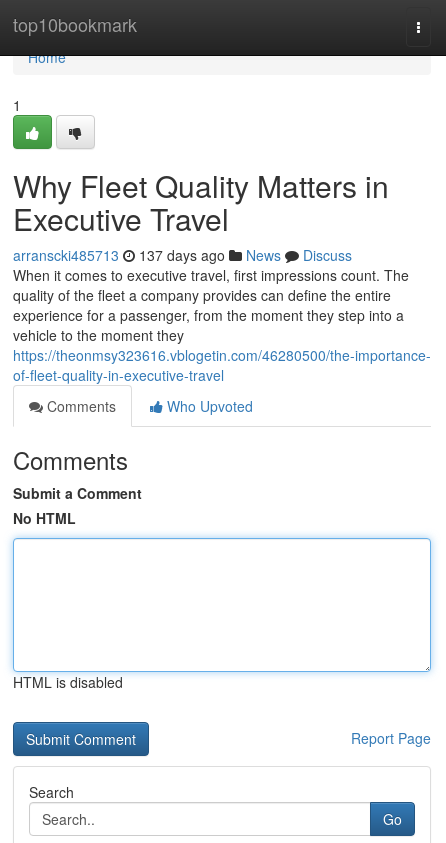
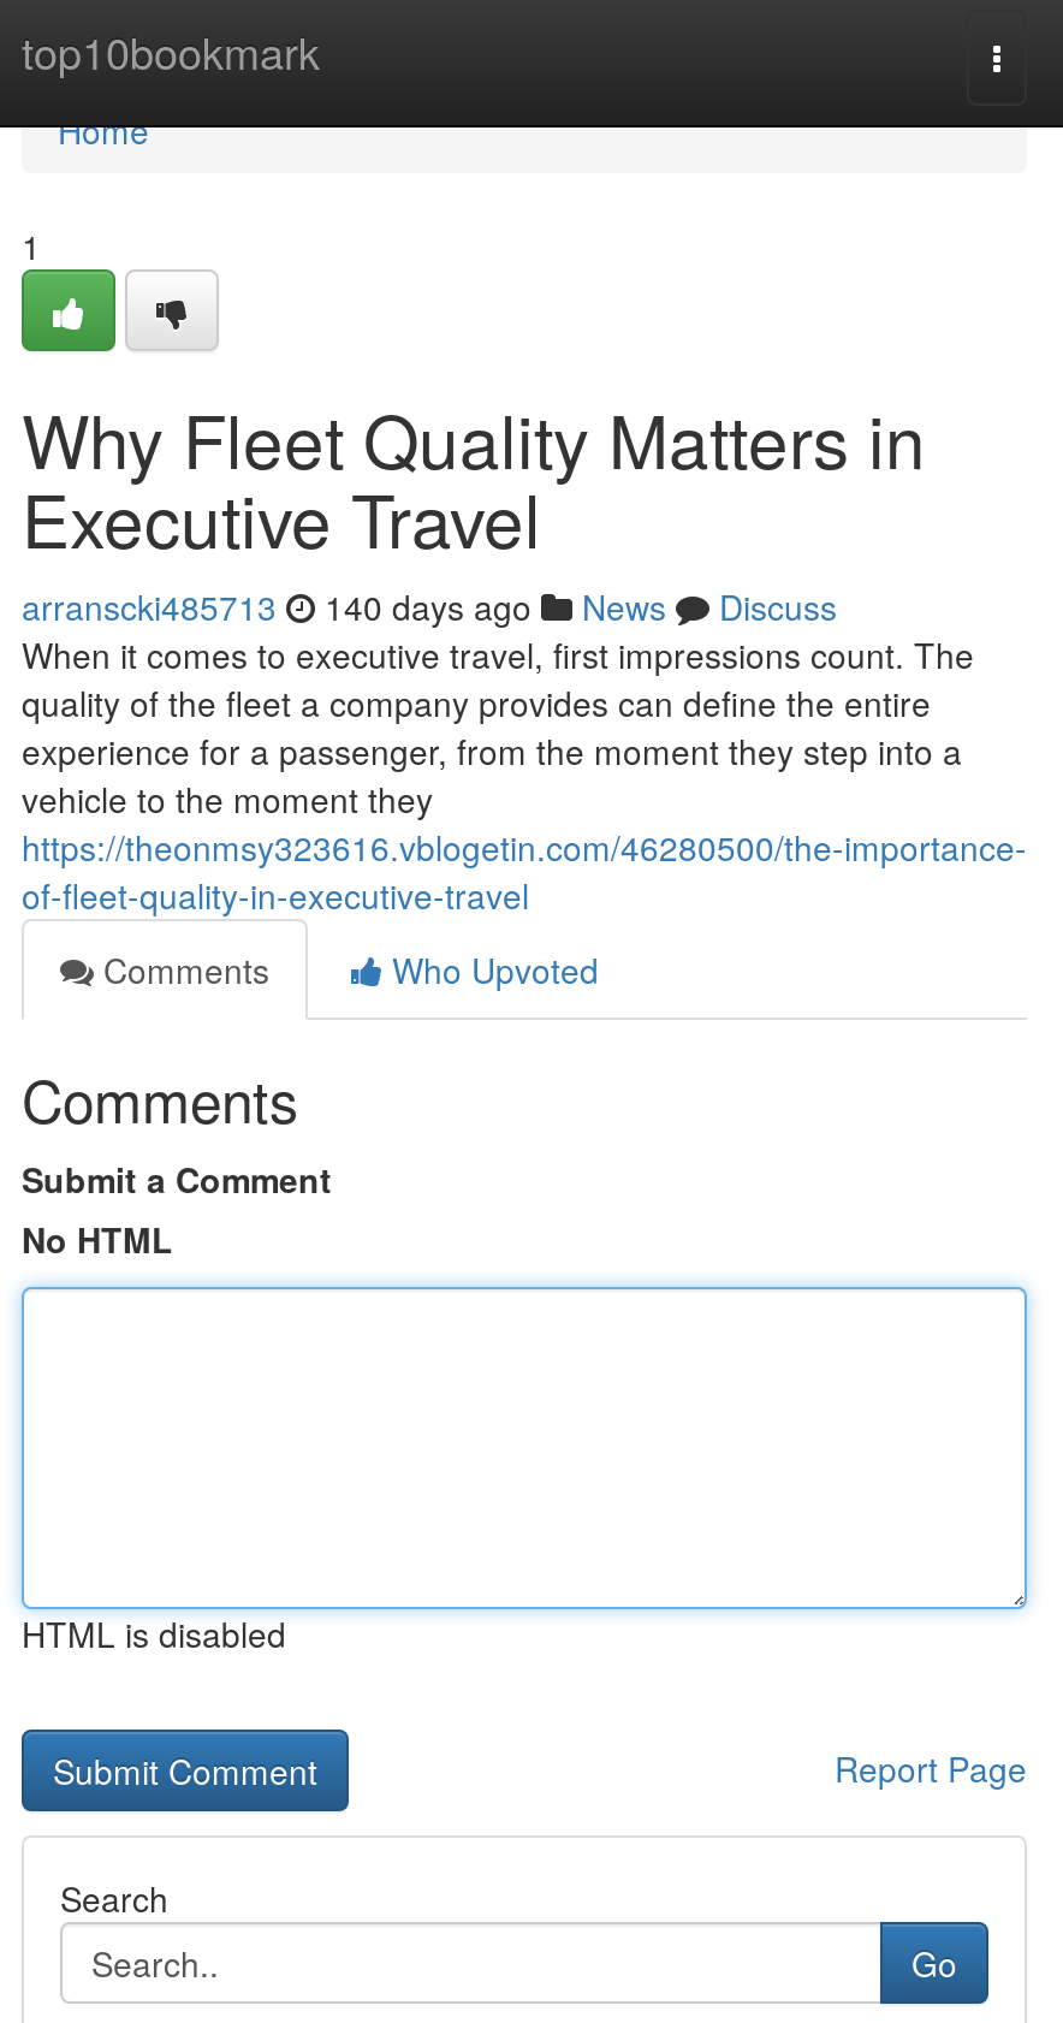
[13,245,352,265] arranscki485713 137 days ago News Discuss -> [22,582,837,630] arranscki485713 140 days ago News Discuss

